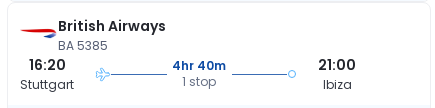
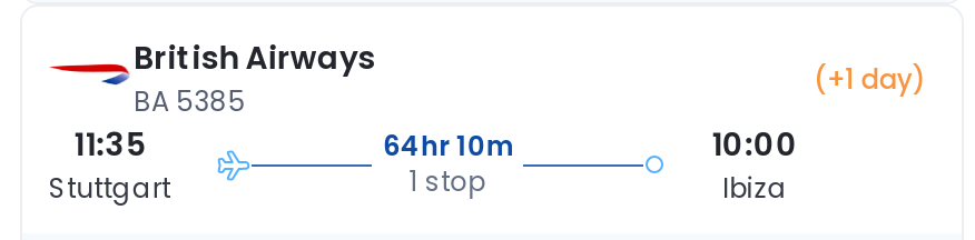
[29,55,66,75] 16:20 -> [74,60,926,167] (+1 day) | 11:35
[172,57,226,74] 4hr 40m -> [382,127,513,165] 64hr 10m
[318,55,356,75] 21:00 -> [711,123,799,167] 10:00

